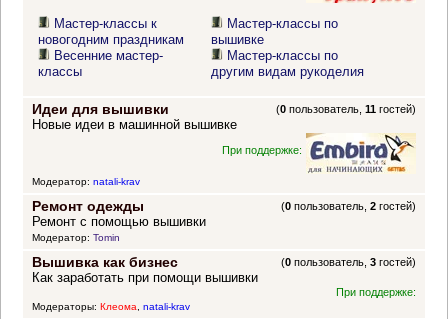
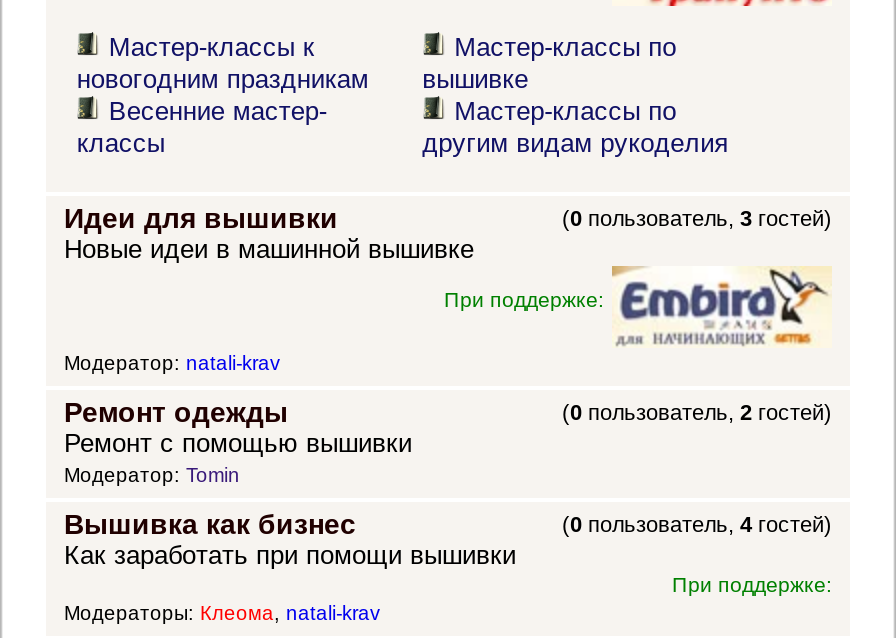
[276,103,416,115] (0 пользователь, 11 гостей) -> none
moved [281,256,416,268] -> [562,207,832,231]: (0 пользователь, 3 гостей)
none -> [562,513,832,537] (0 пользователь, 4 гостей)

